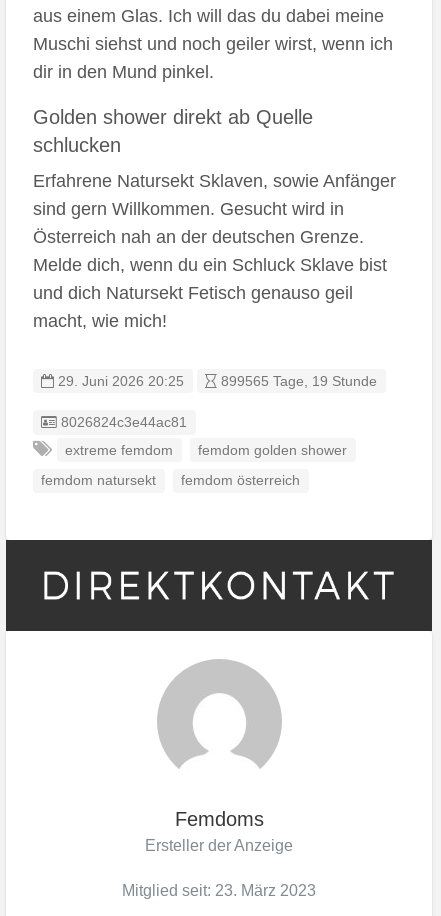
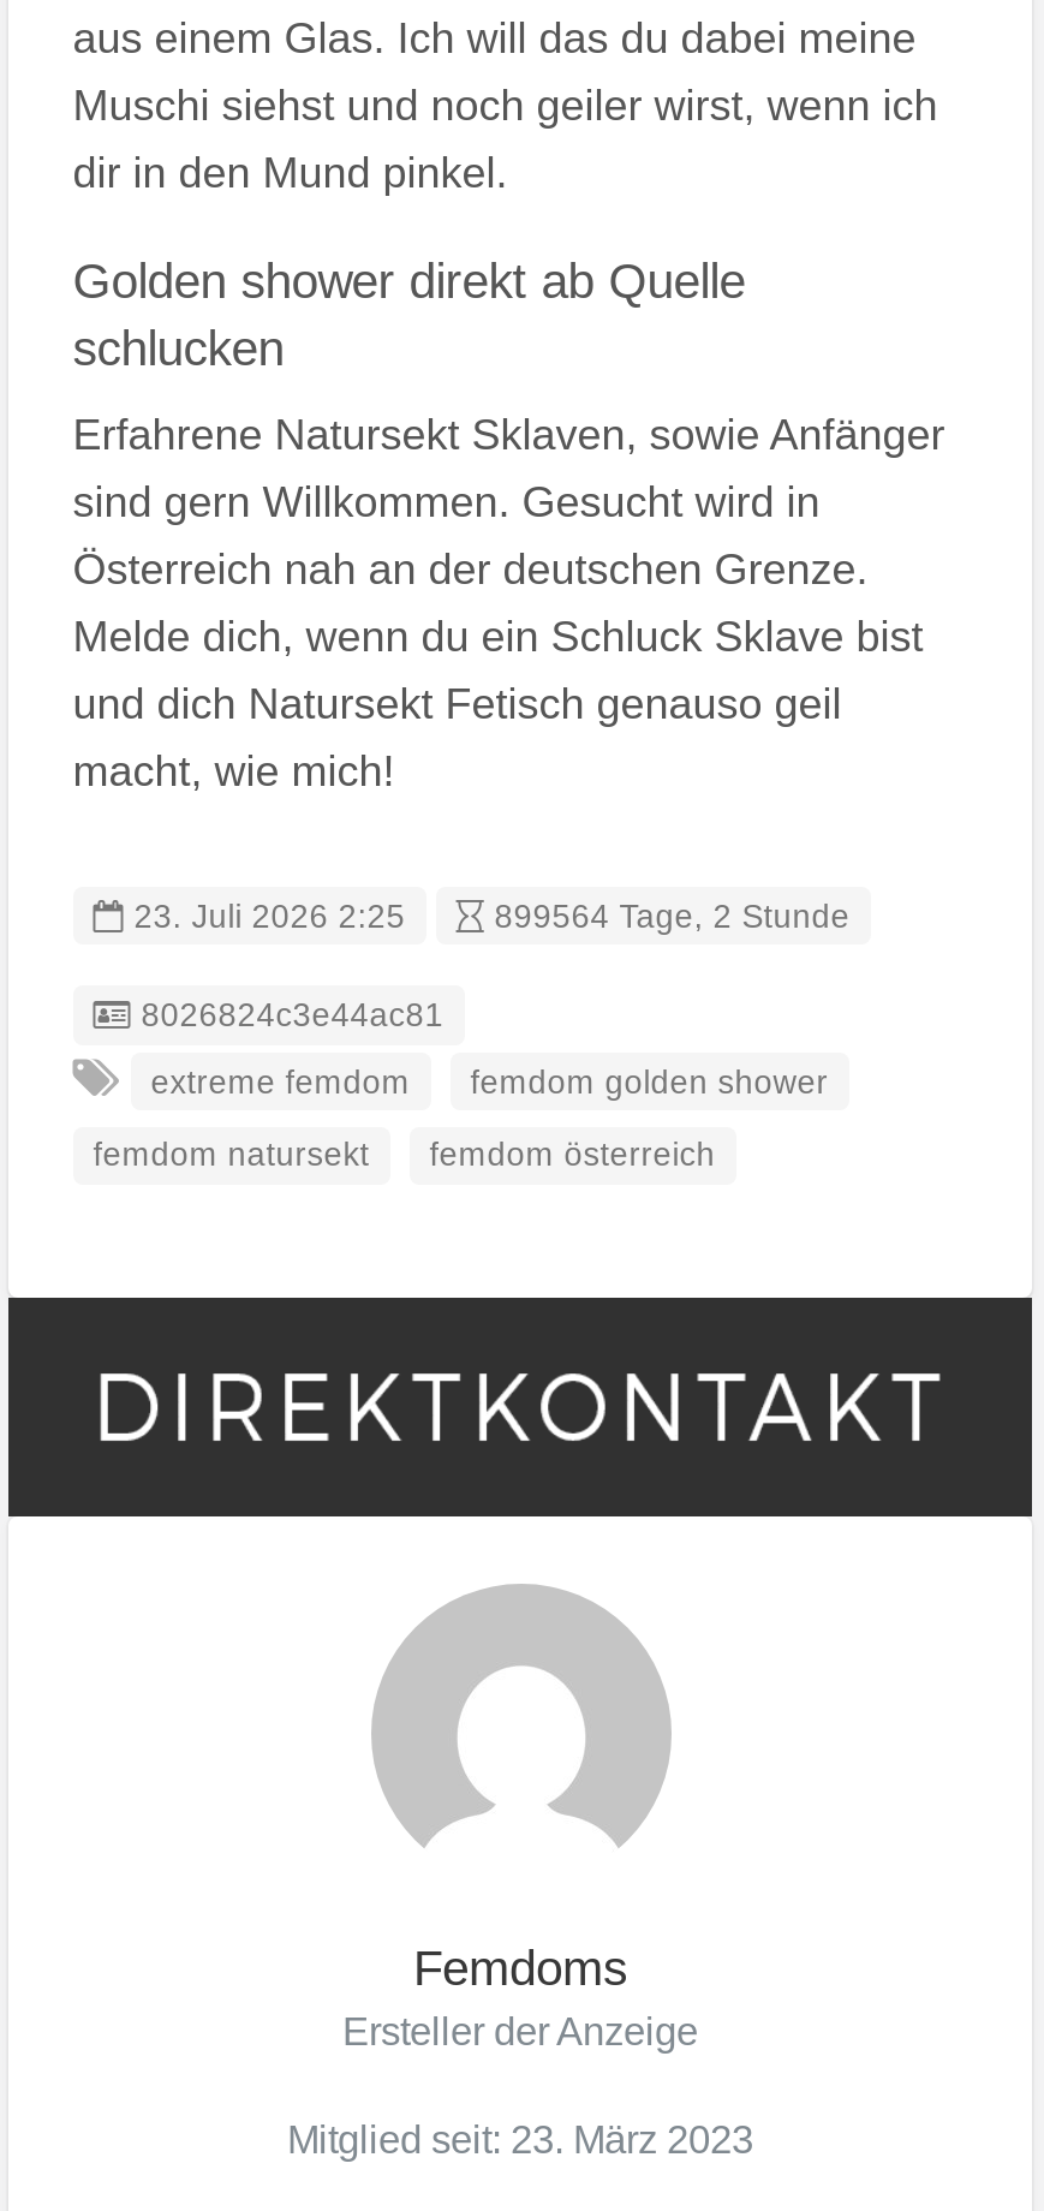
[54,374,377,389] 29. Juni 2026 20:25 | 899565 Tage, 19 Stunde -> [124,898,850,934] 23. Juli 2026 2:25 | 899564 Tage, 2 Stunde

